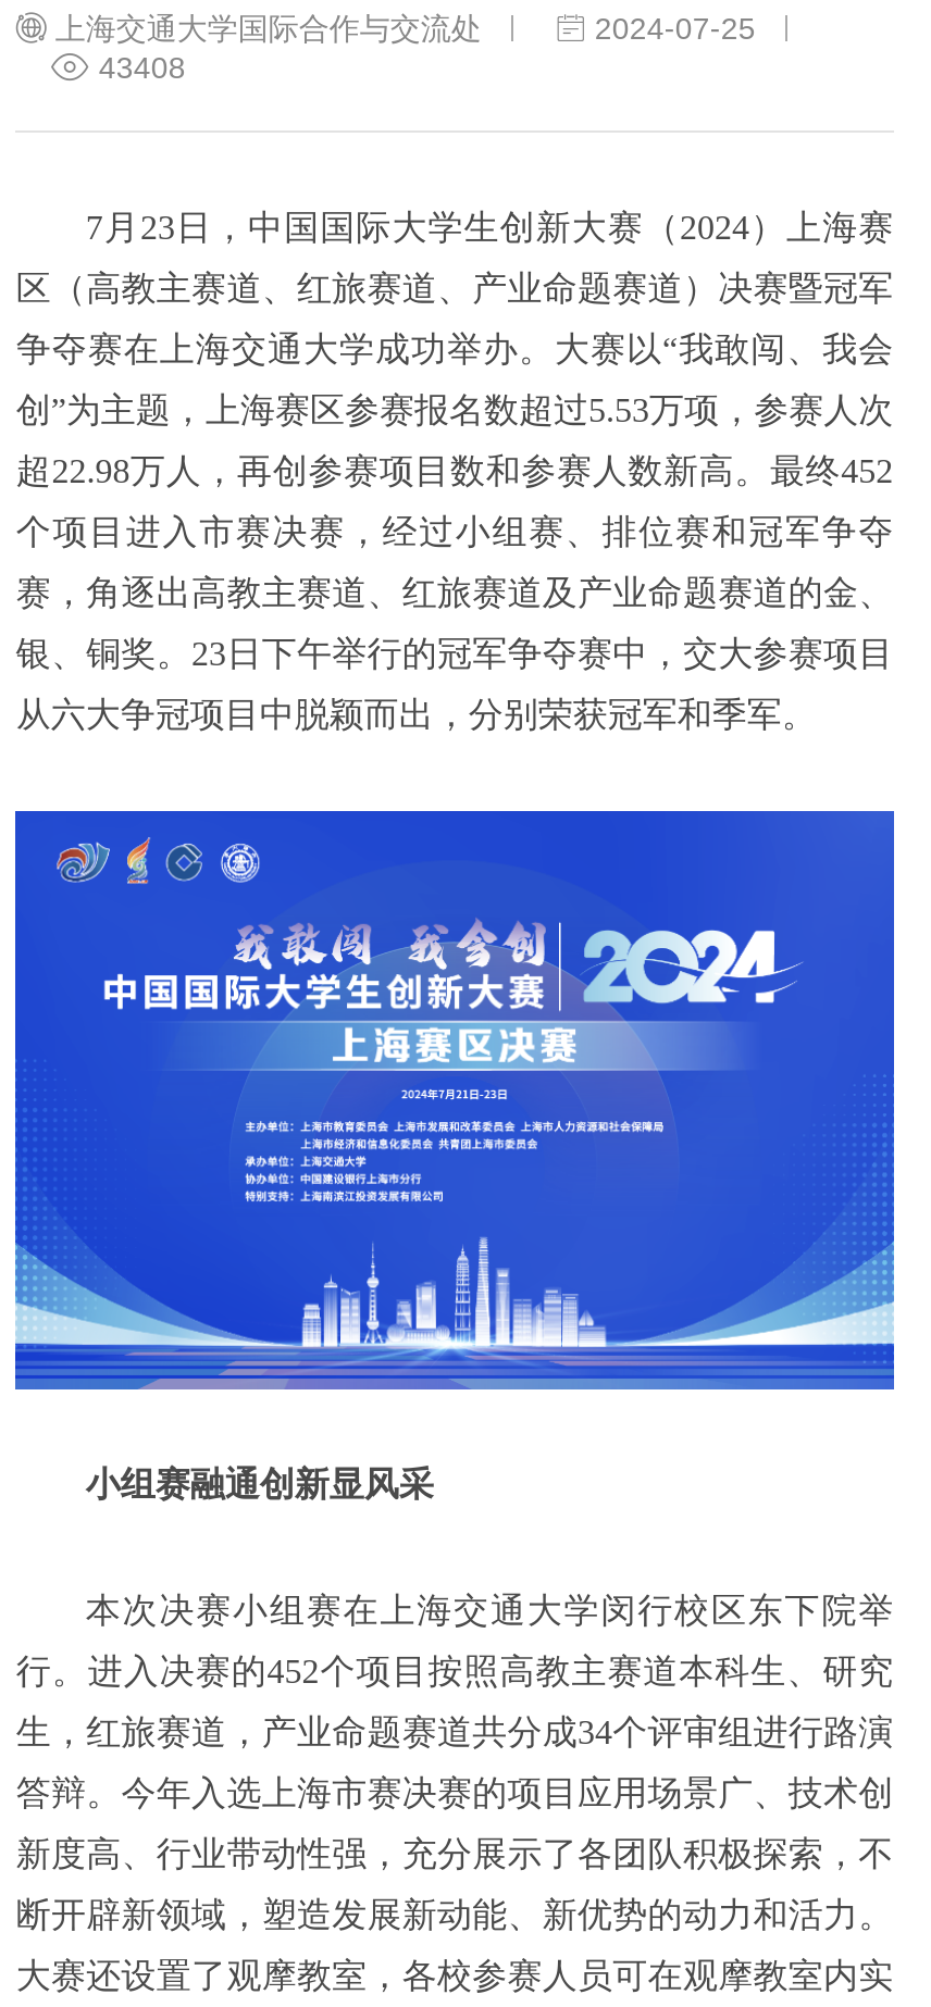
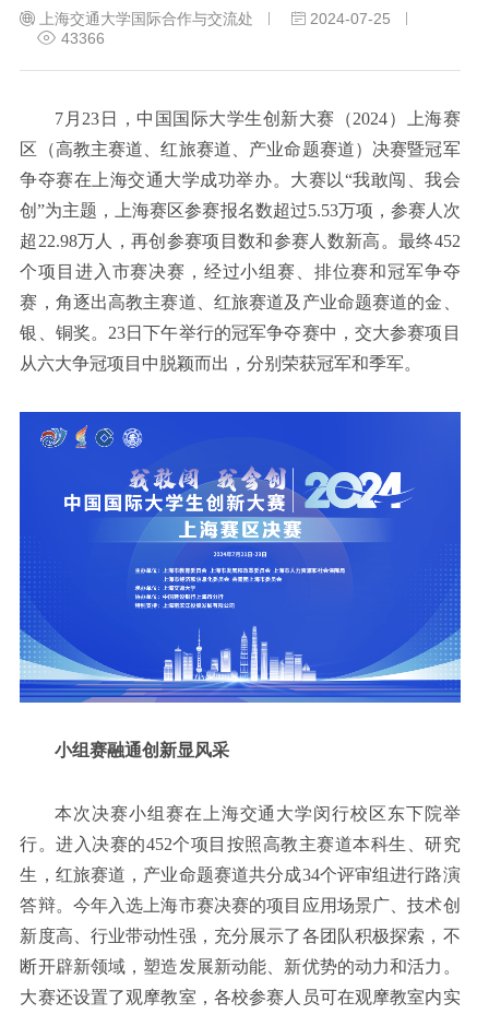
[99,50,186,85] 43408 -> [62,30,105,47] 43366

